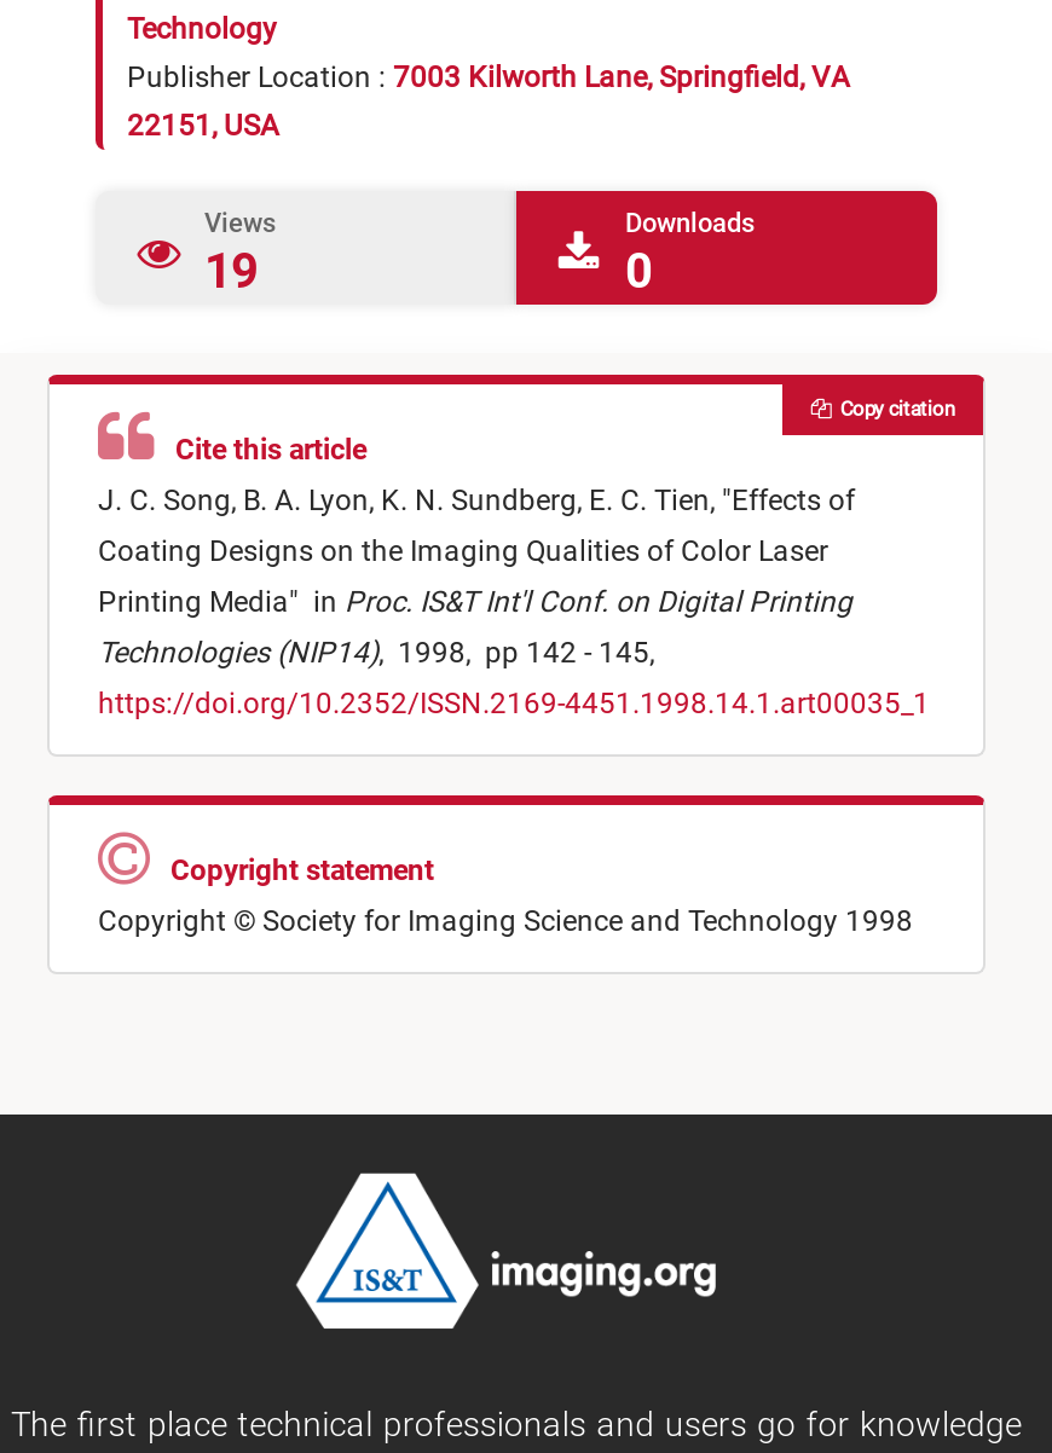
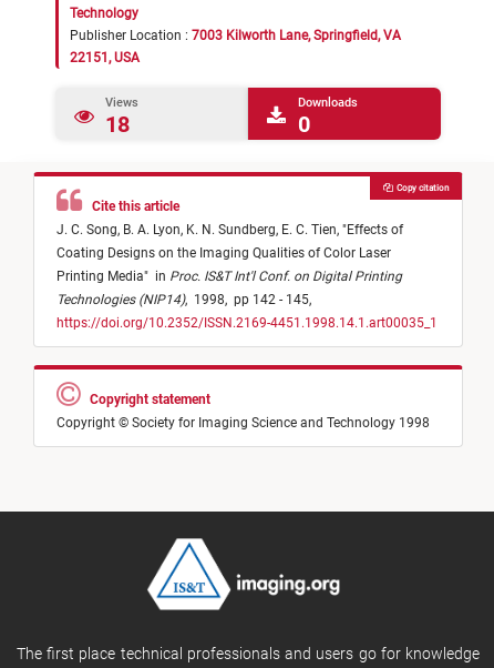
[204,242,258,300] 19 -> [105,111,130,138] 18

